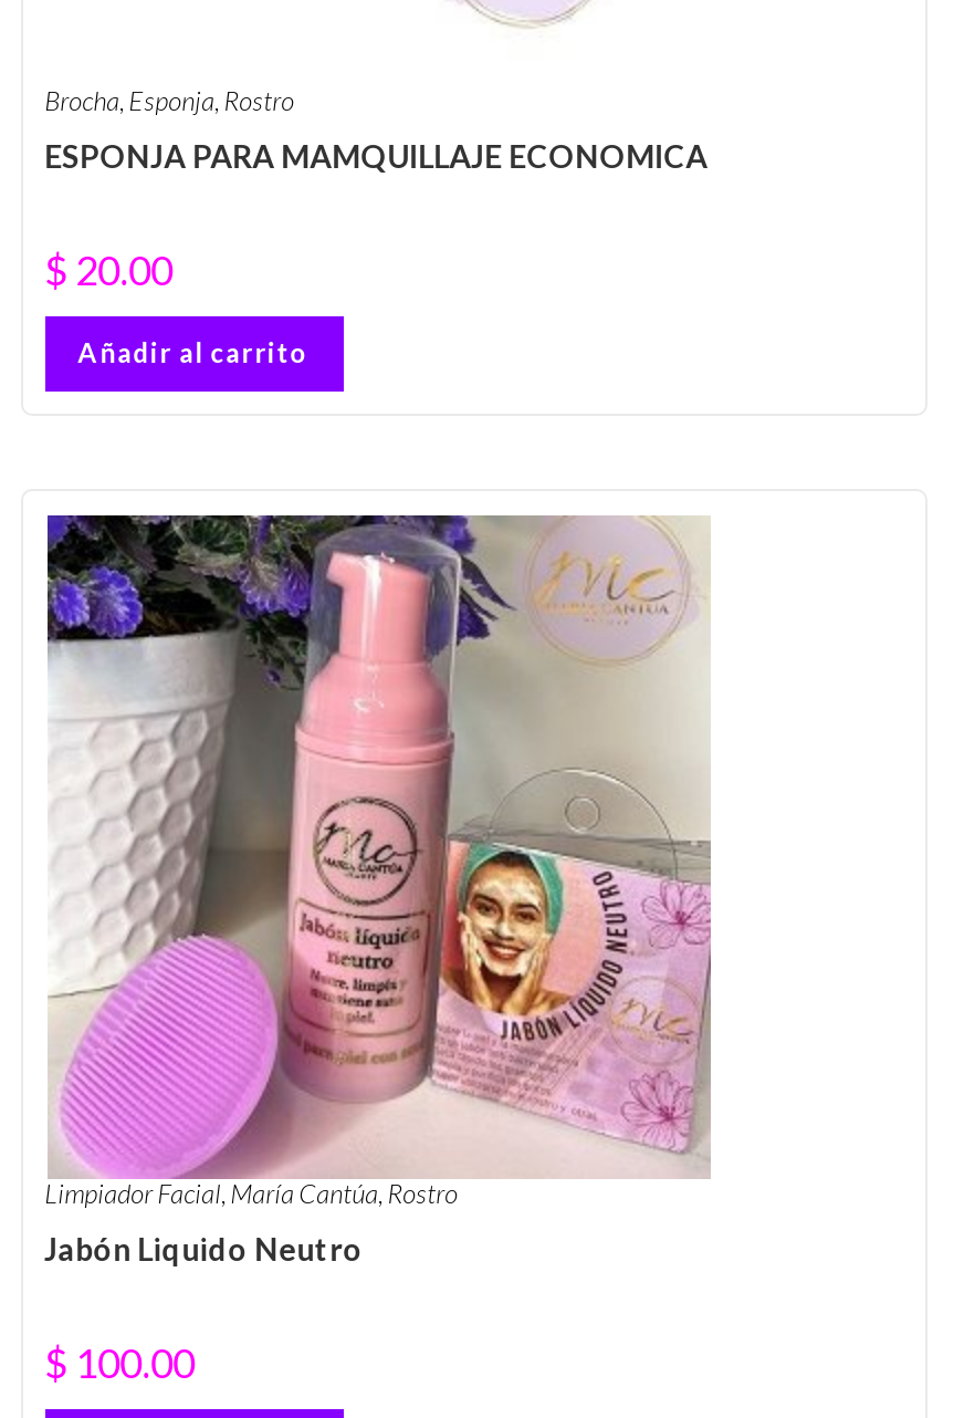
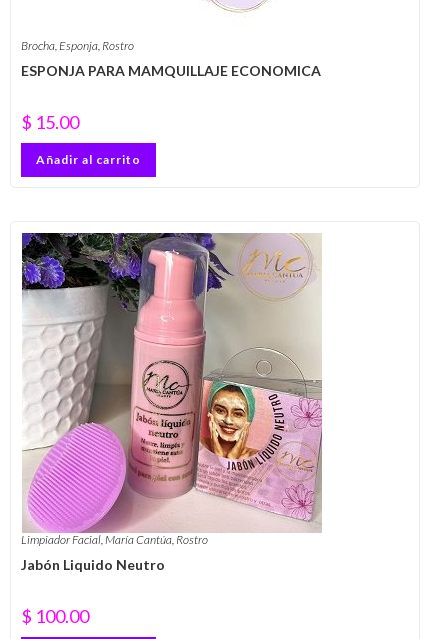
[45,246,173,294] $20.00 -> [21,111,79,133] $15.00

